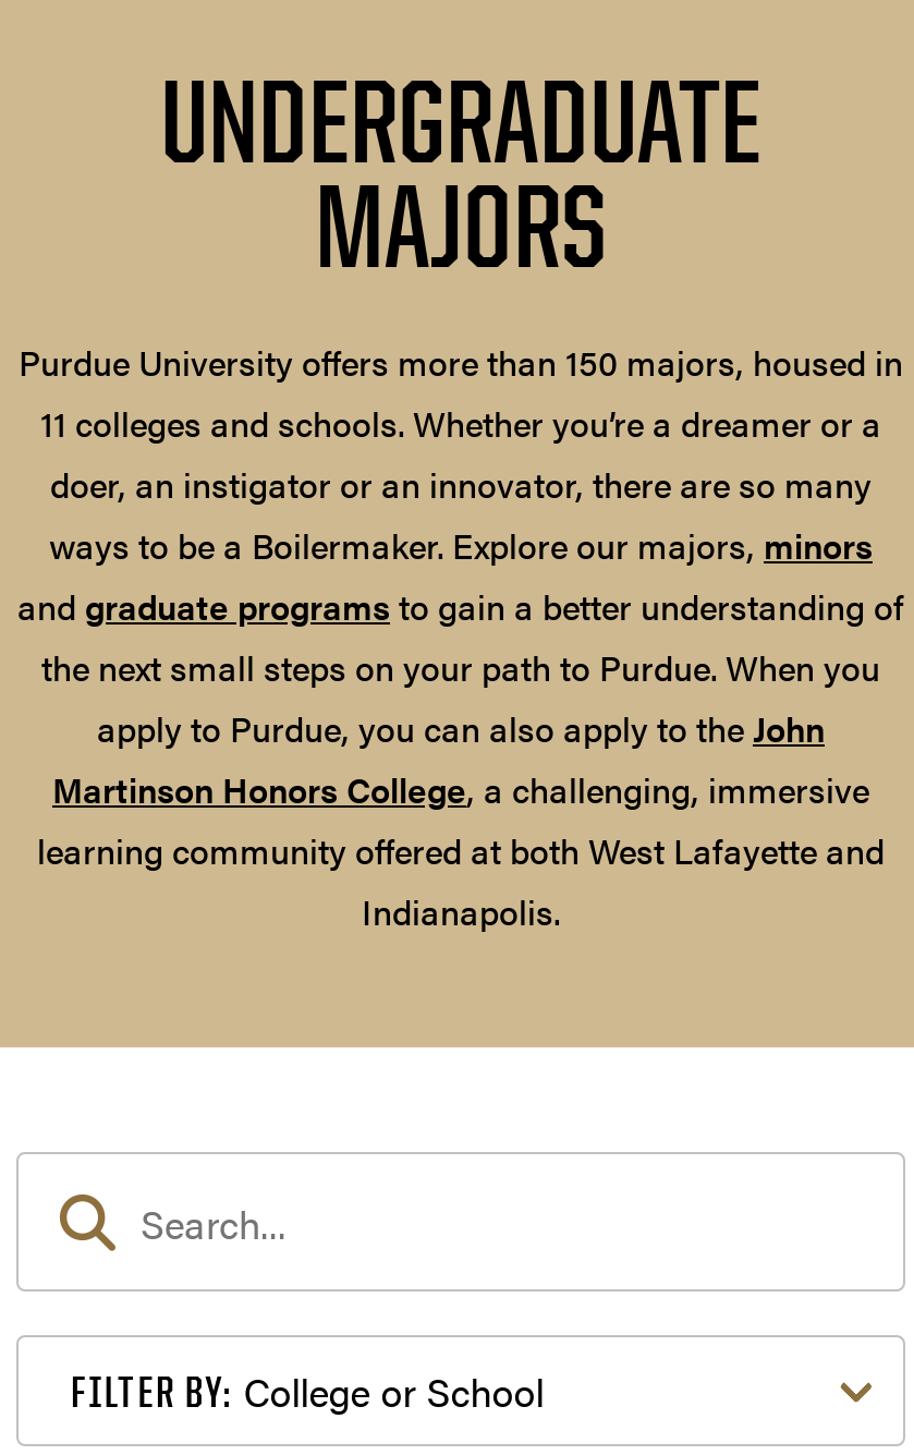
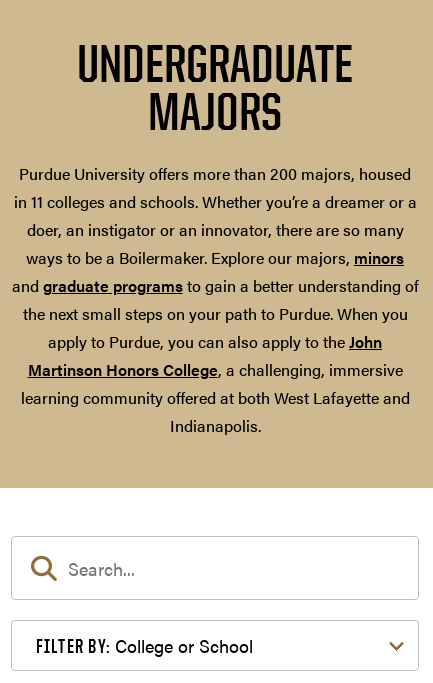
[19,337,903,448] Purdue University offers more than 150 majors, housed in | 11 colleges and schools. Whether you’re a dreamer or a -> [13,162,416,213] Purdue University offers more than 200 majors, housed | in 11 colleges and schools. Whether you’re a dreamer or a

